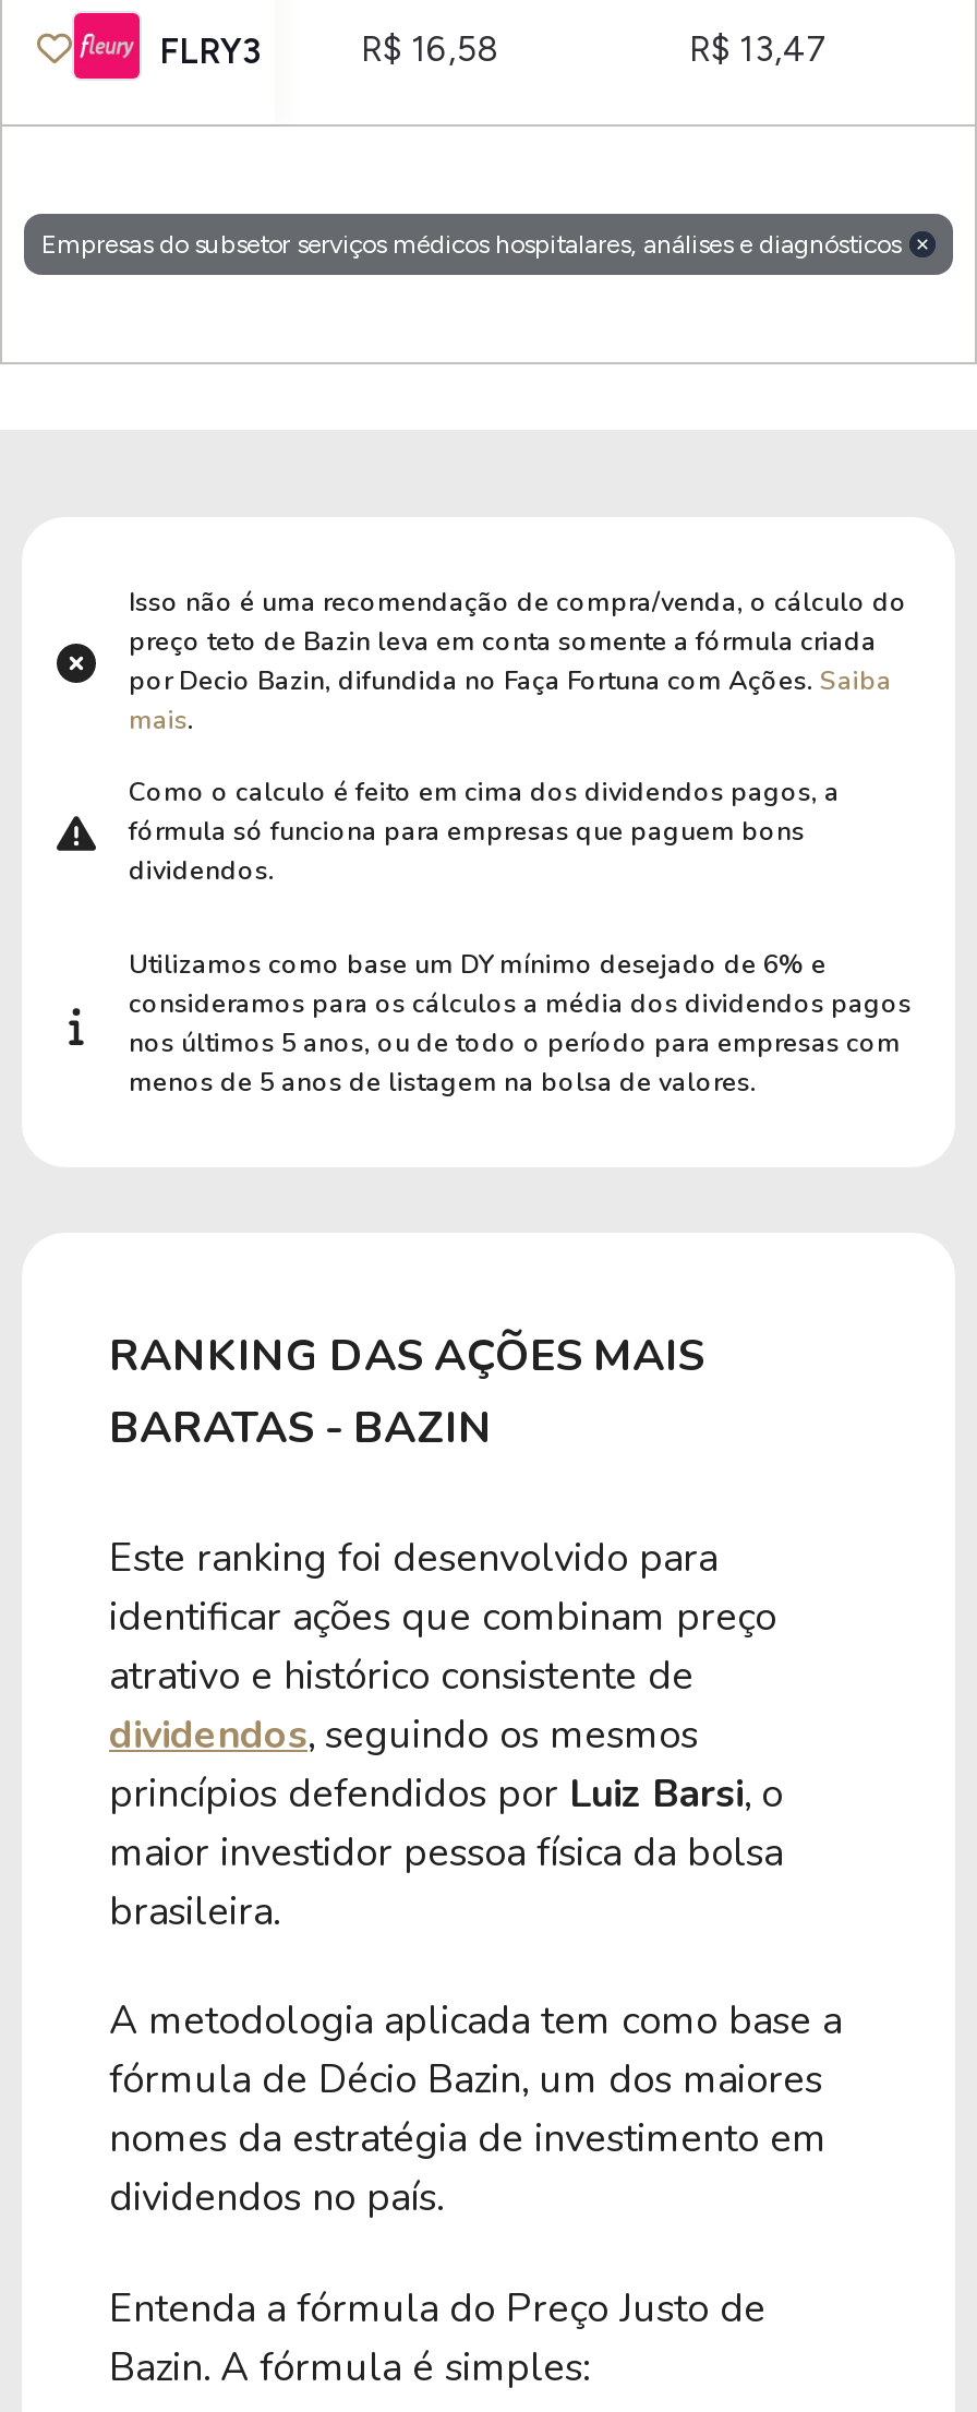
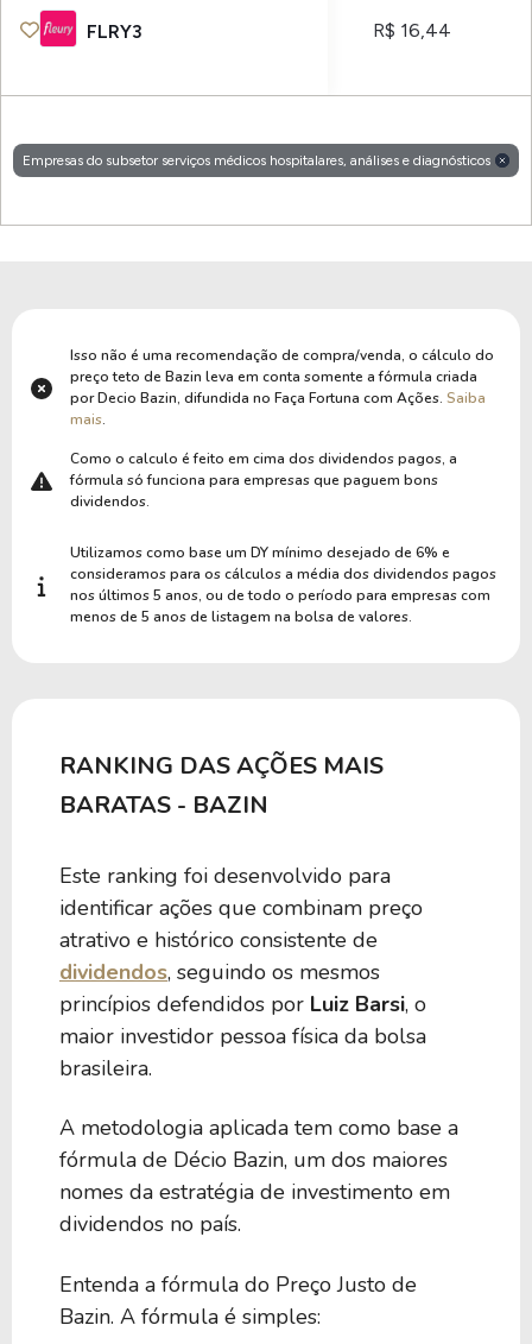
[361,28,827,70] R$ 16,58 | R$ 13,47 -> [373,19,451,42] R$ 16,44

